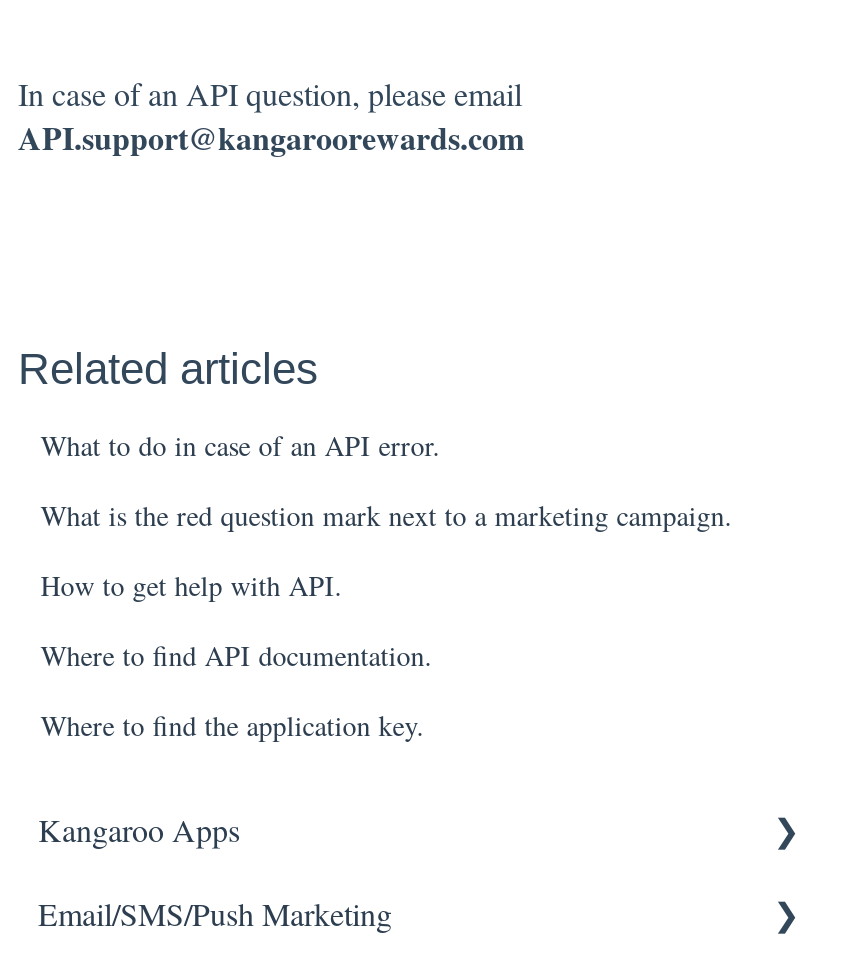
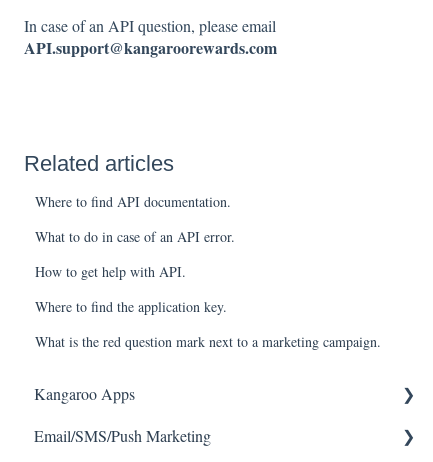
moved [40,426,440,604] -> [35,227,235,281]: What to do in case of an API error. | How to get help with API.
moved [40,496,732,534] -> [35,332,381,351]: What is the red question mark next to a marketing campaign.
moved [40,636,432,674] -> [35,192,231,211]: Where to find API documentation.
moved [40,706,424,744] -> [35,297,227,316]: Where to find the application key.

